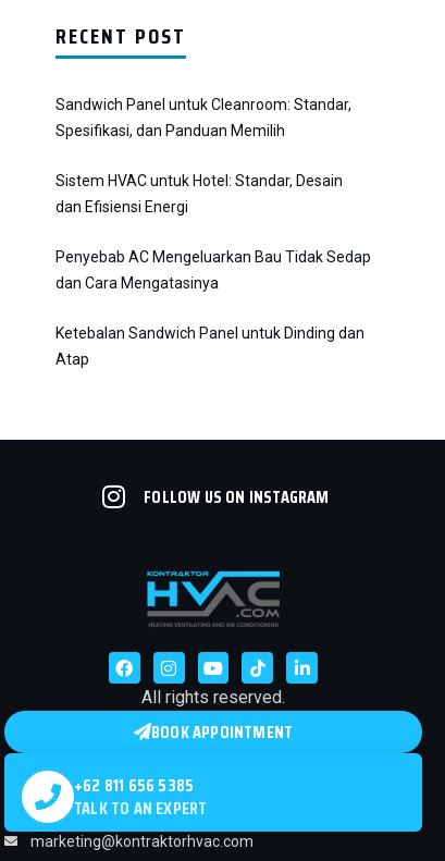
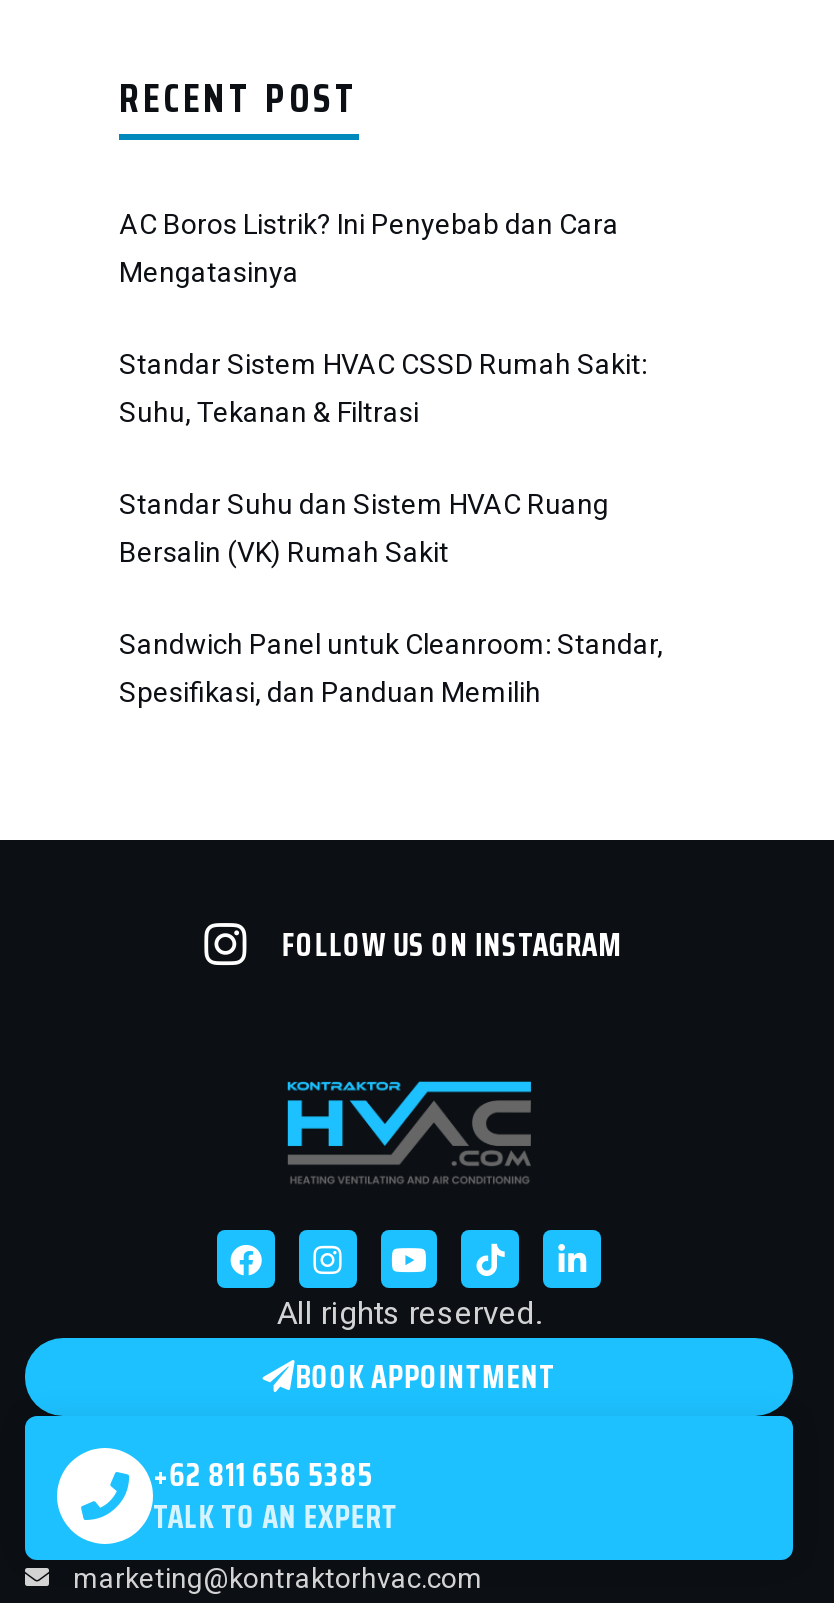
none -> [119,209,647,569] AC Boros Listrik? Ini Penyebab dan Cara | Mengatasinya | Standar Sistem HVAC CSSD Rumah Sakit: | Suhu, Tekanan & Filtrasi | Standar Suhu dan Sistem HVAC Ruang | Bersalin (VK) Rumah Sakit
moved [55,96,351,140] -> [119,629,663,709]: Sandwich Panel untuk Cleanroom: Standar, | Spesifikasi, dan Panduan Memilih
[55,172,371,368] Sistem HVAC untuk Hotel: Standar, Desain | dan Efisiensi Energi | Penyebab AC Mengeluarkan Bau Tidak Sedap | dan Cara Mengatasinya | Ketebalan Sandwich Panel untuk Dinding dan | Atap -> none

